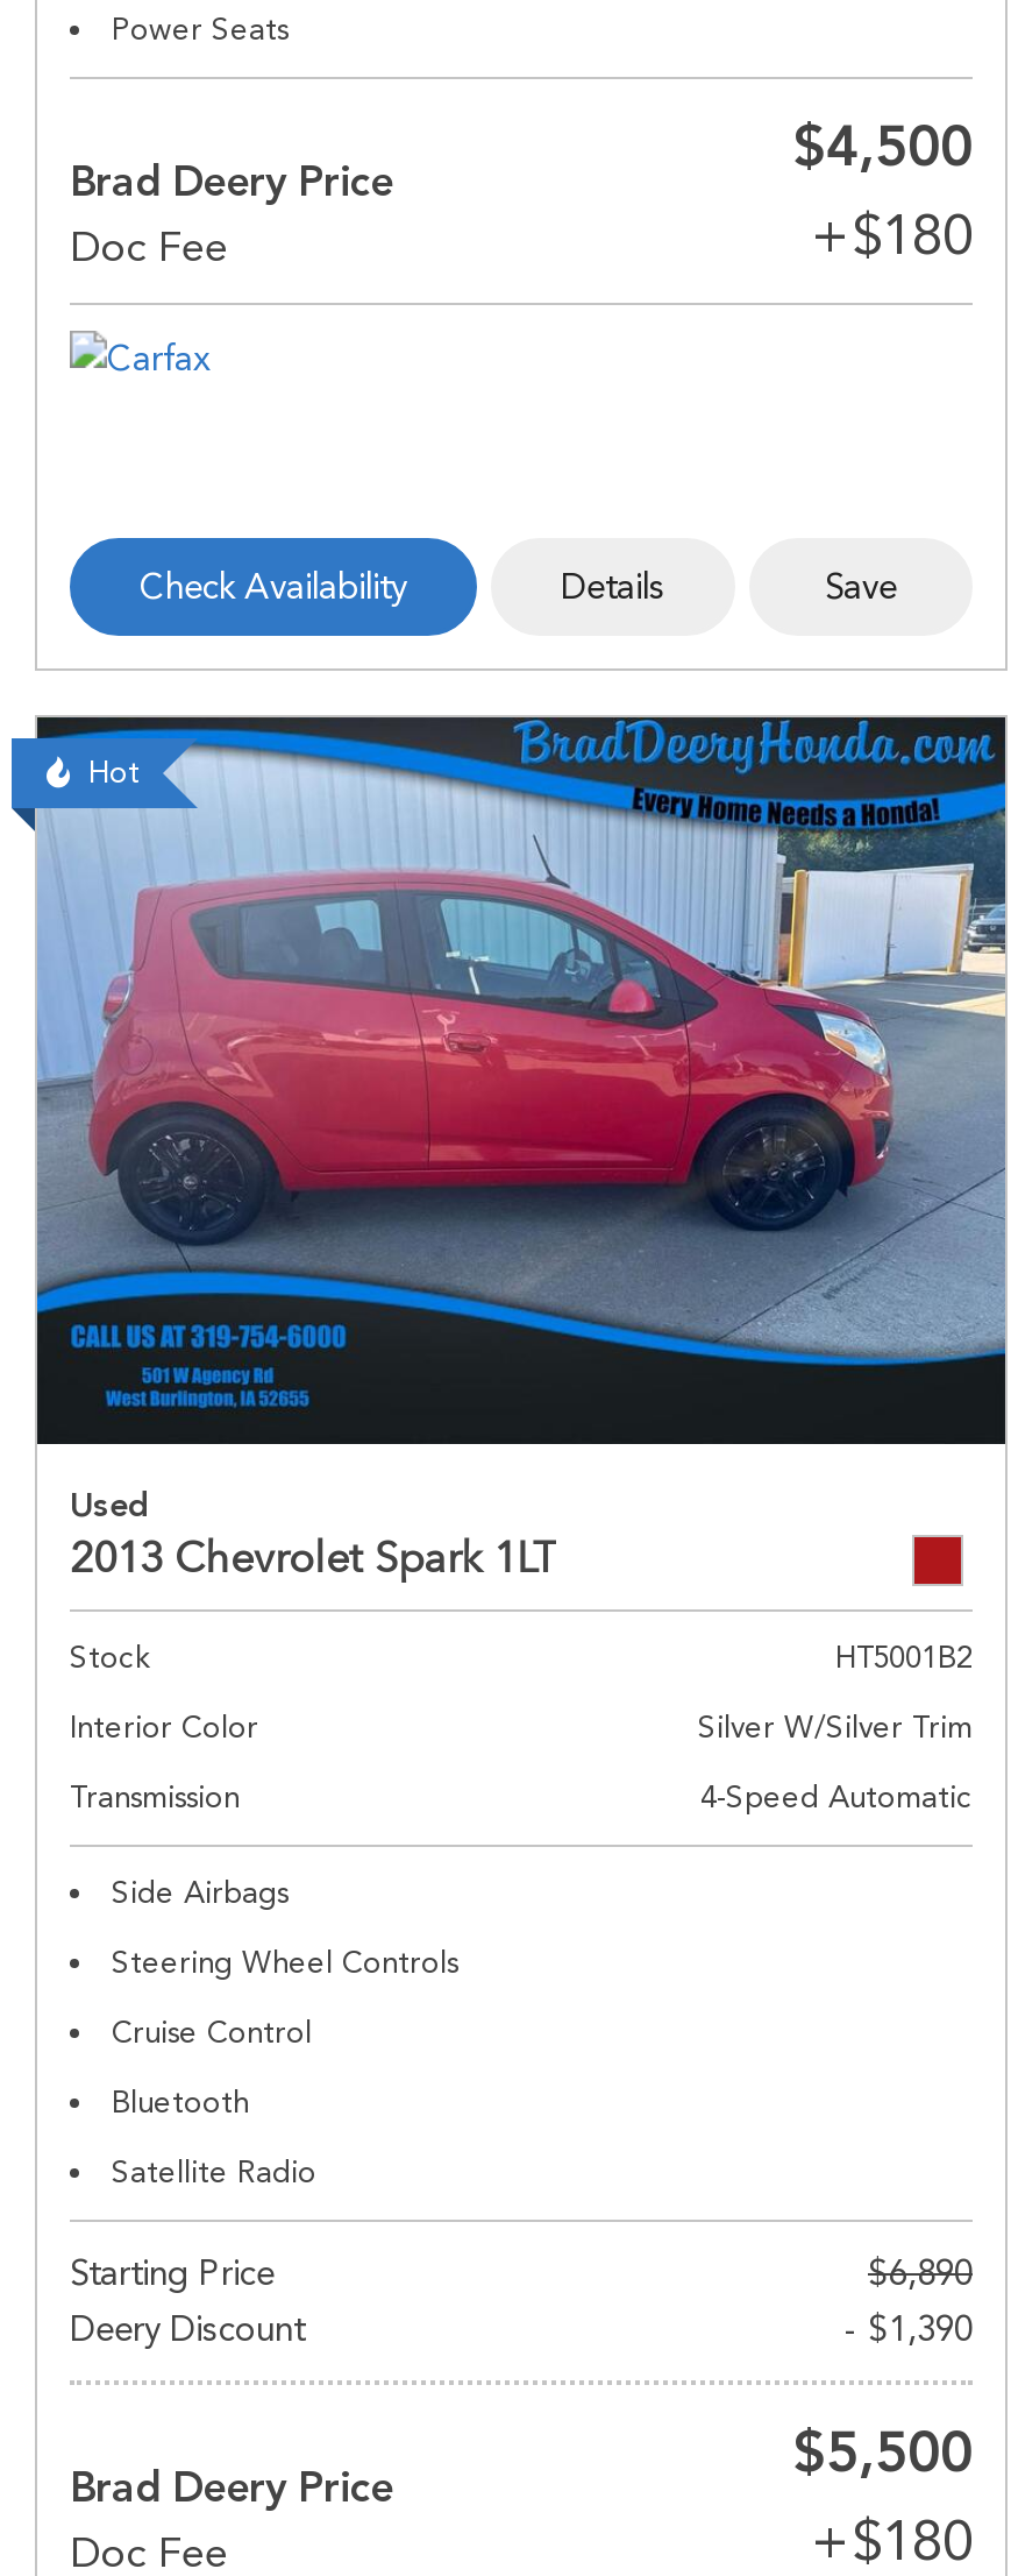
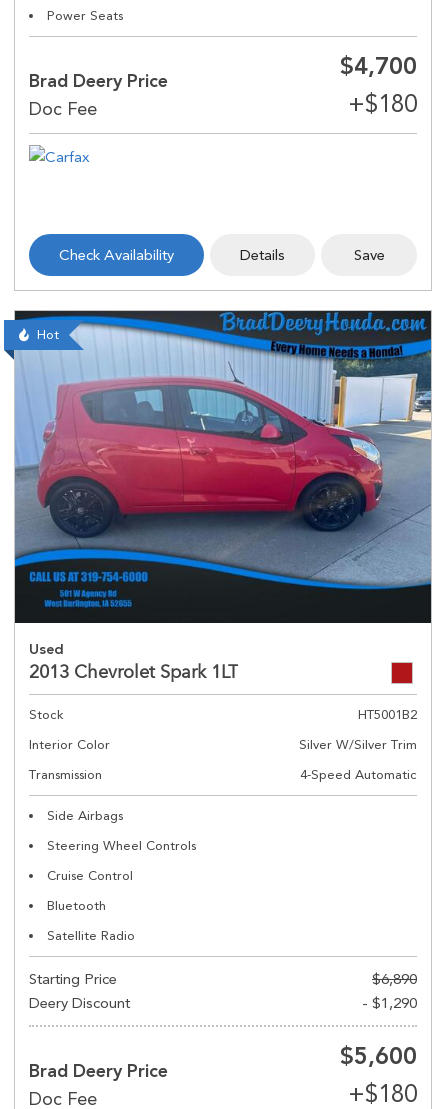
[793,112,973,179] $4,500 -> [340,51,417,80] $4,700
[845,2308,973,2350] - $1,390 -> [362,994,417,1012] - $1,290
[793,2418,973,2485] $5,500 -> [340,1041,417,1070] $5,600

